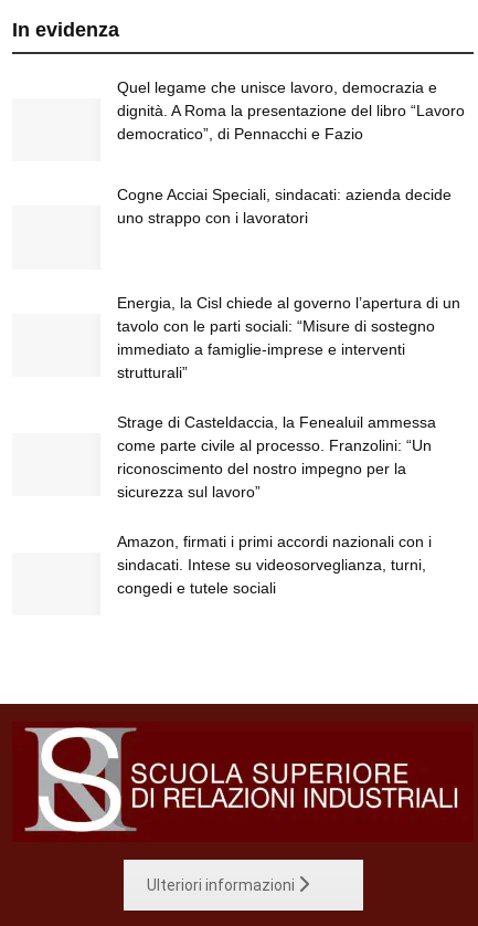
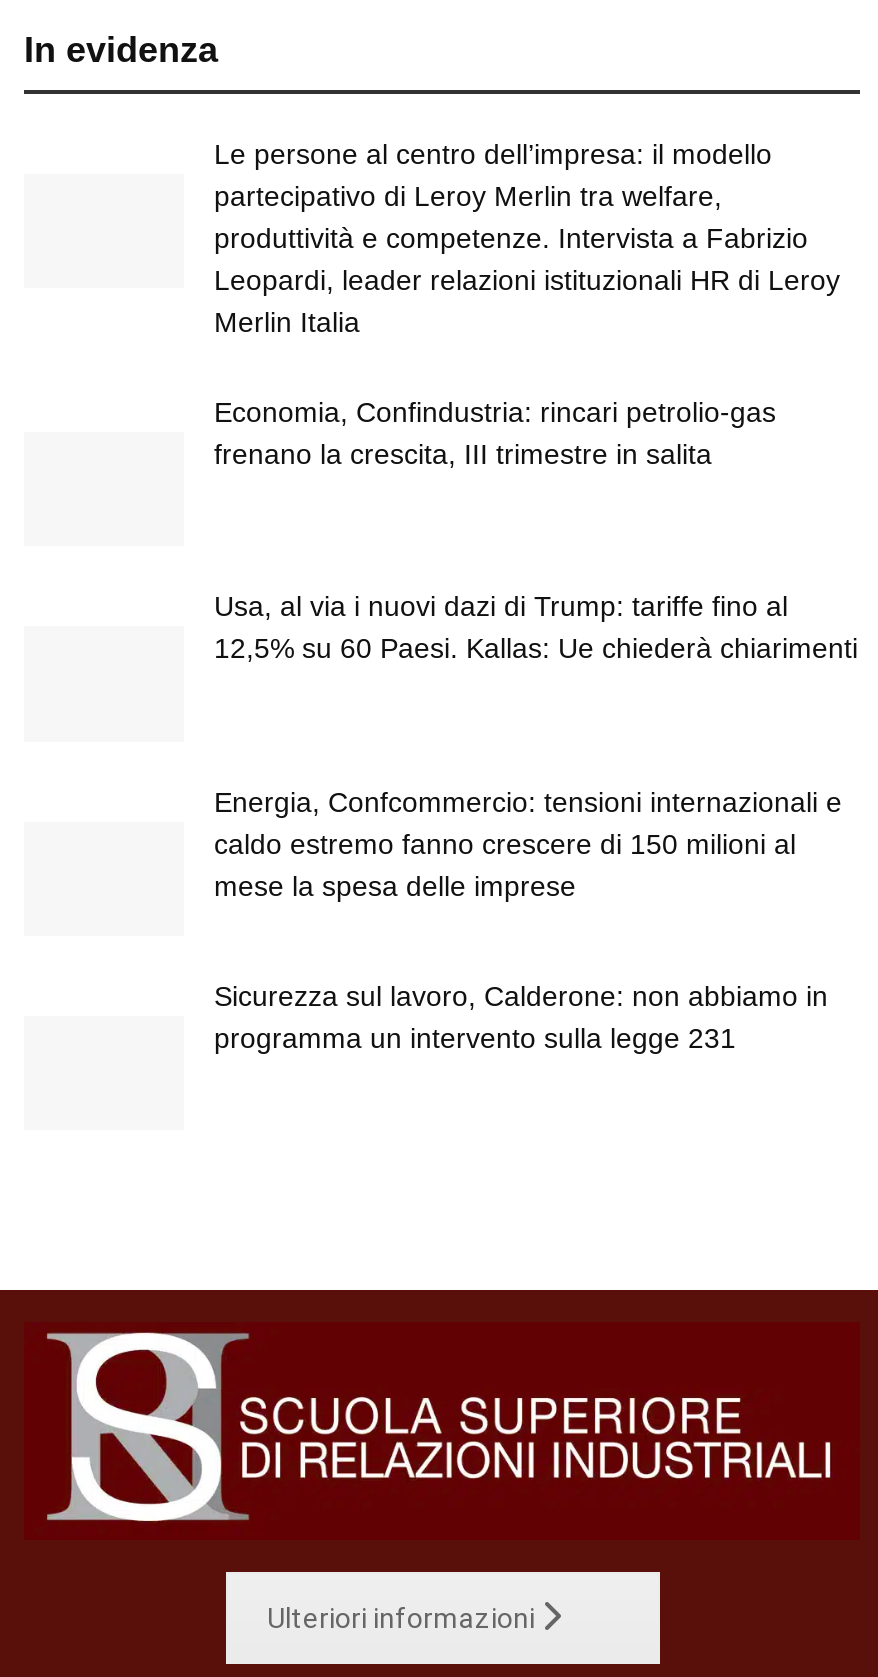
[117,79,465,143] Quel legame che unisce lavoro, democrazia e | dignità. A Roma la presentazione del libro “Lavoro | democratico”, di Pennacchi e Fazio -> [214,139,840,339] Le persone al centro dell’impresa: il modello | partecipativo di Leroy Merlin tra welfare, | produttività e competenze. Intervista a Fabrizio | Leopardi, leader relazioni istituzionali HR di Leroy | Merlin Italia
[117,186,452,227] Cogne Acciai Speciali, sindacati: azienda decide | uno strappo con i lavoratori -> [214,397,776,471] Economia, Confindustria: rincari petrolio-gas | frenano la crescita, III trimestre in salita
[117,294,460,381] Energia, la Cisl chiede al governo l’apertura di un | tavolo con le parti sociali: “Misure di sostegno | immediato a famiglie-imprese e interventi | strutturali” -> [214,591,858,665] Usa, al via i nuovi dazi di Trump: tariffe fino al | 12,5% su 60 Paesi. Kallas: Ue chiederà chiarimenti
[117,413,436,500] Strage di Casteldaccia, la Fenealuil ammessa | come parte civile al processo. Franzolini: “Un | riconoscimento del nostro impegno per la | sicurezza sul lavoro” -> [214,785,842,901] Energia, Confcommercio: tensioni internazionali e | caldo estremo fanno crescere di 150 milioni al | mese la spesa delle imprese
[117,532,432,596] Amazon, firmati i primi accordi nazionali con i | sindacati. Intese su videosorveglianza, turni, | congedi e tutele sociali -> [214,980,828,1054] Sicurezza sul lavoro, Calderone: non abbiamo in | programma un intervento sulla legge 231

